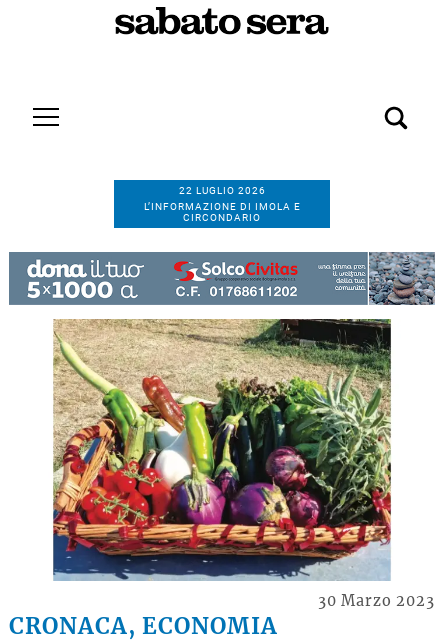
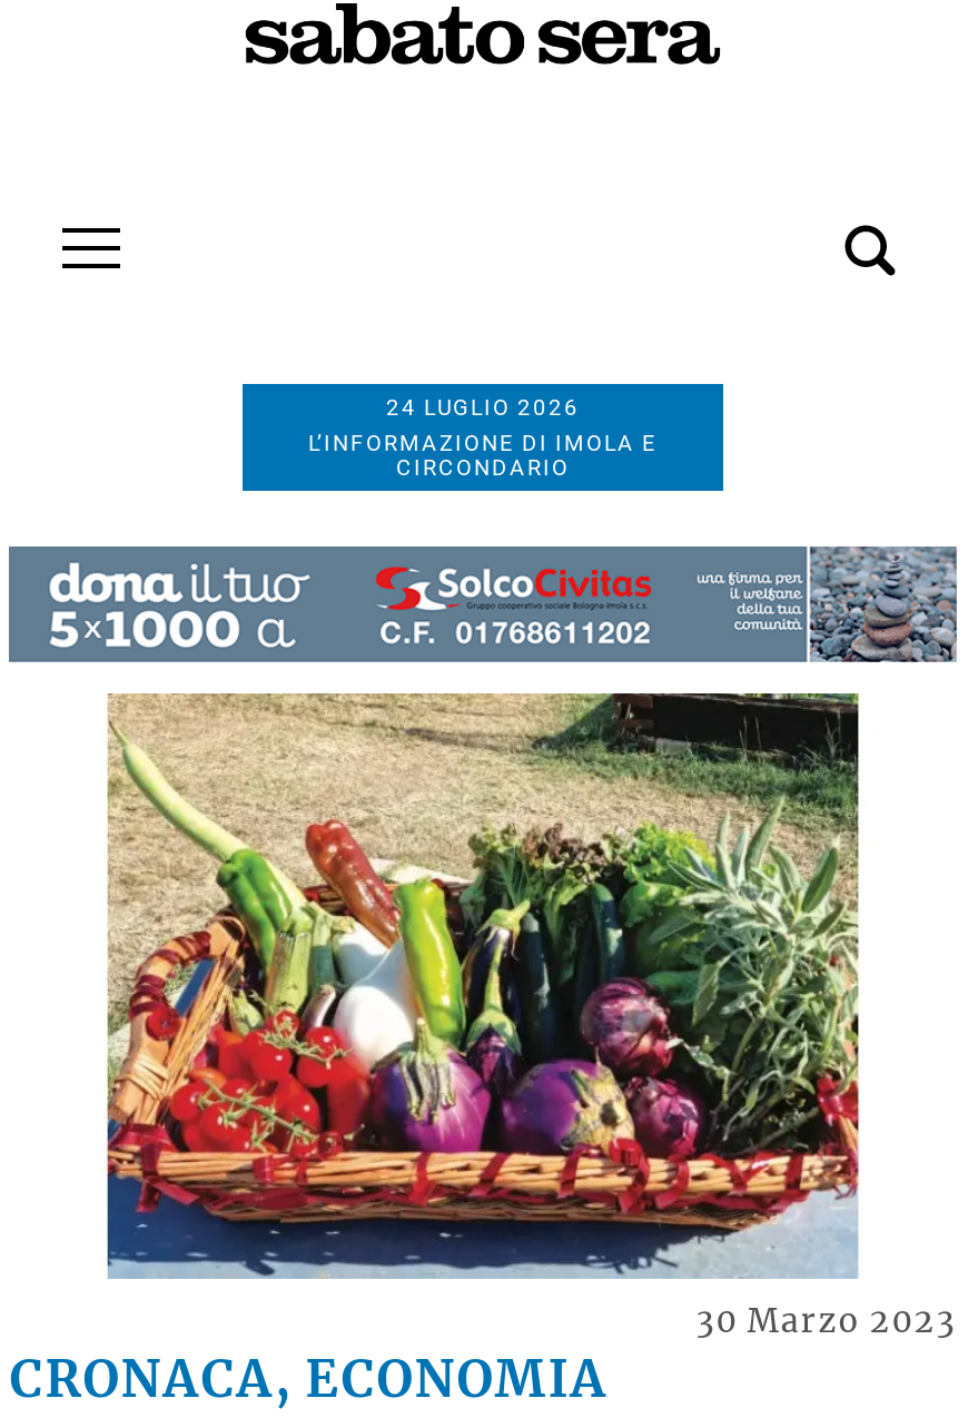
[178,185,265,196] 22 LUGLIO 2026 -> [386,396,580,420] 24 LUGLIO 2026

